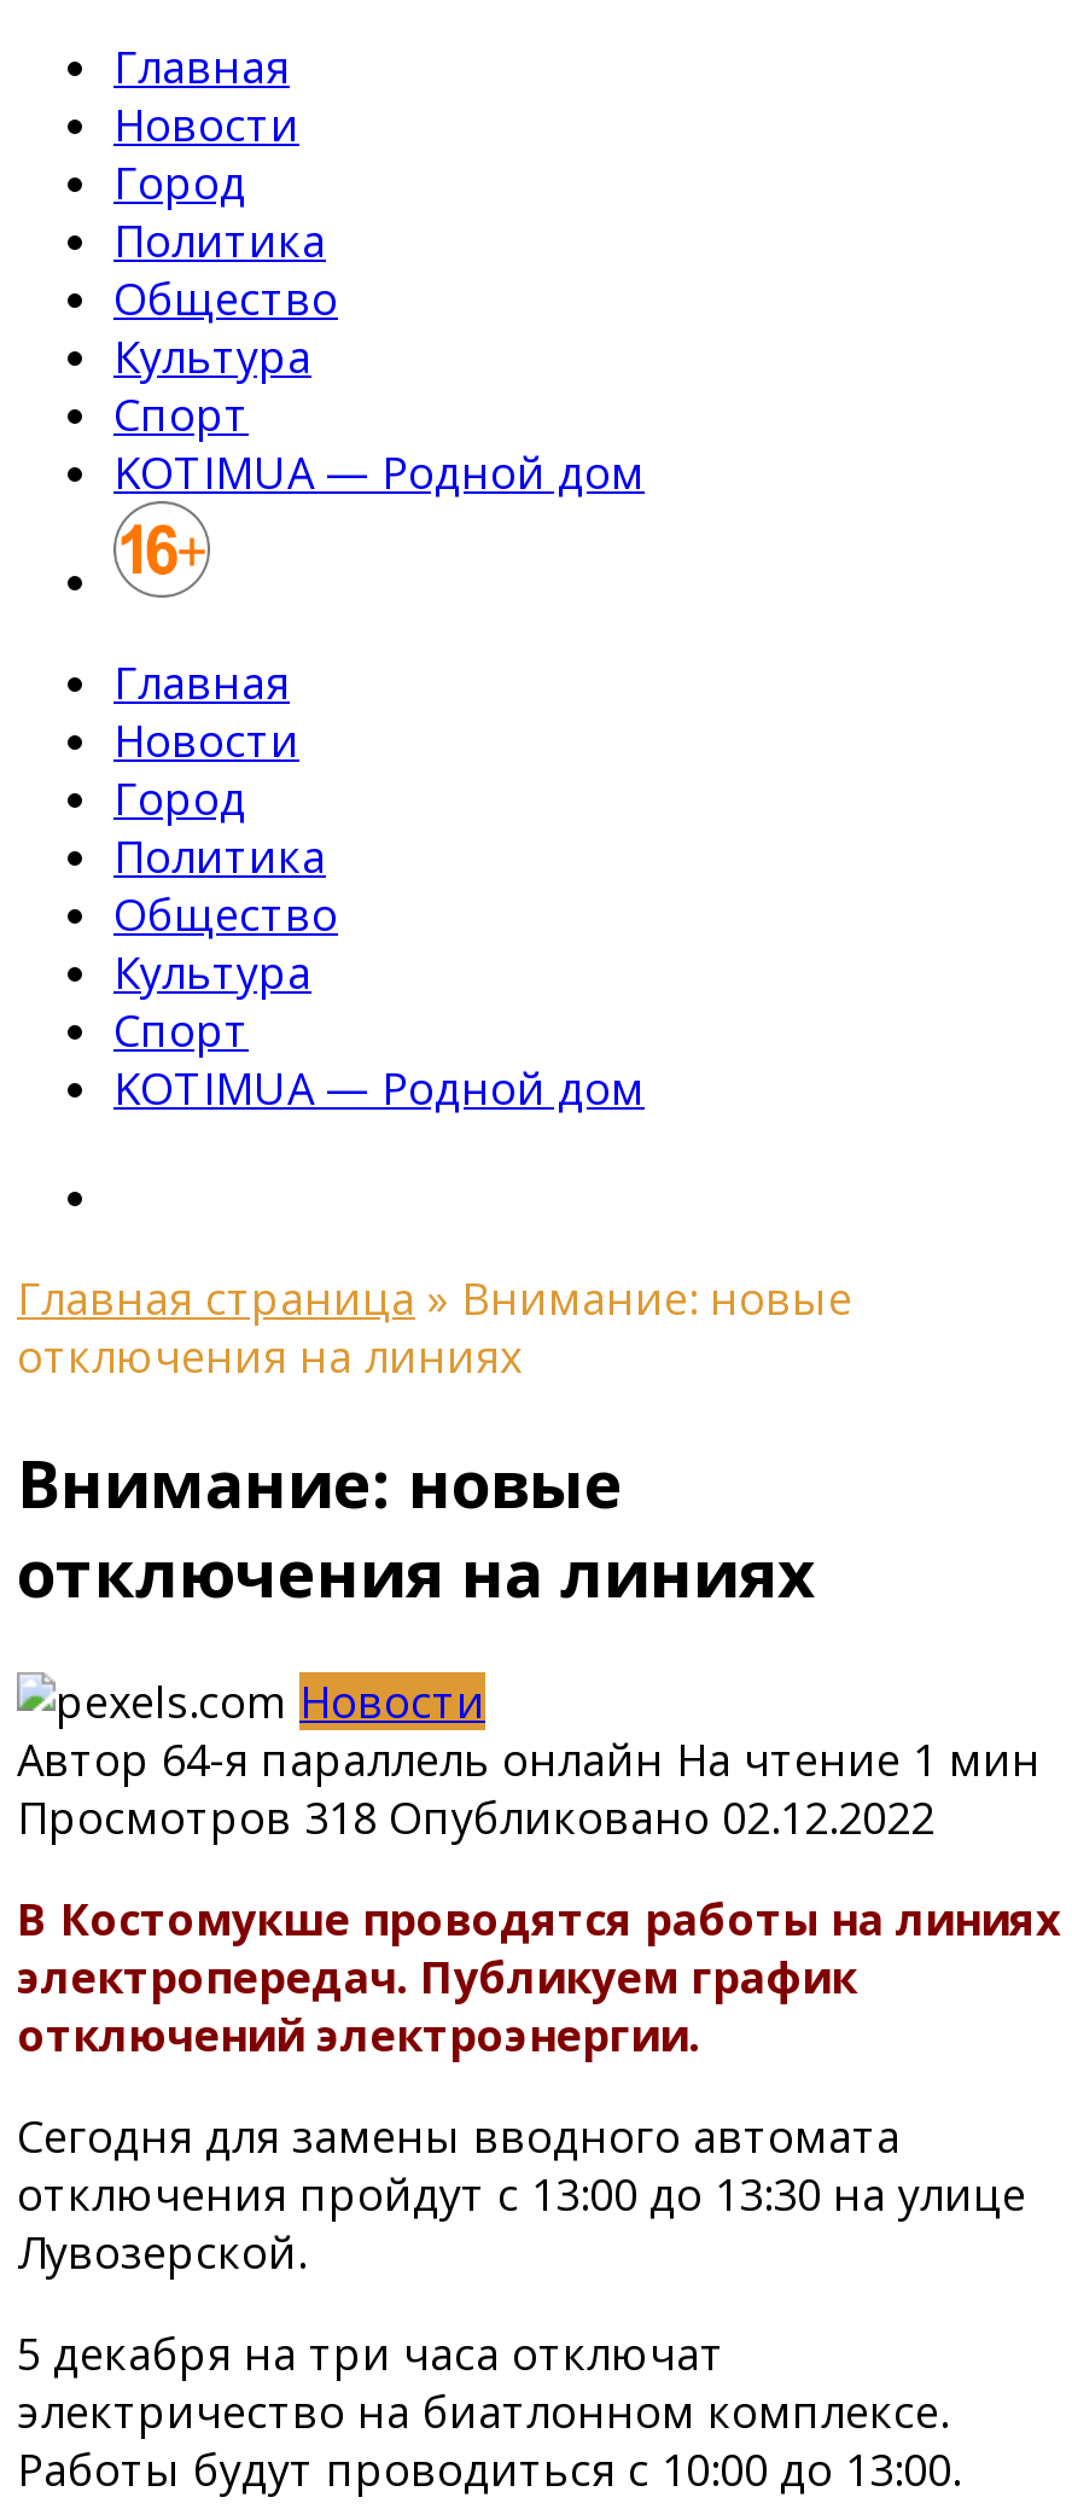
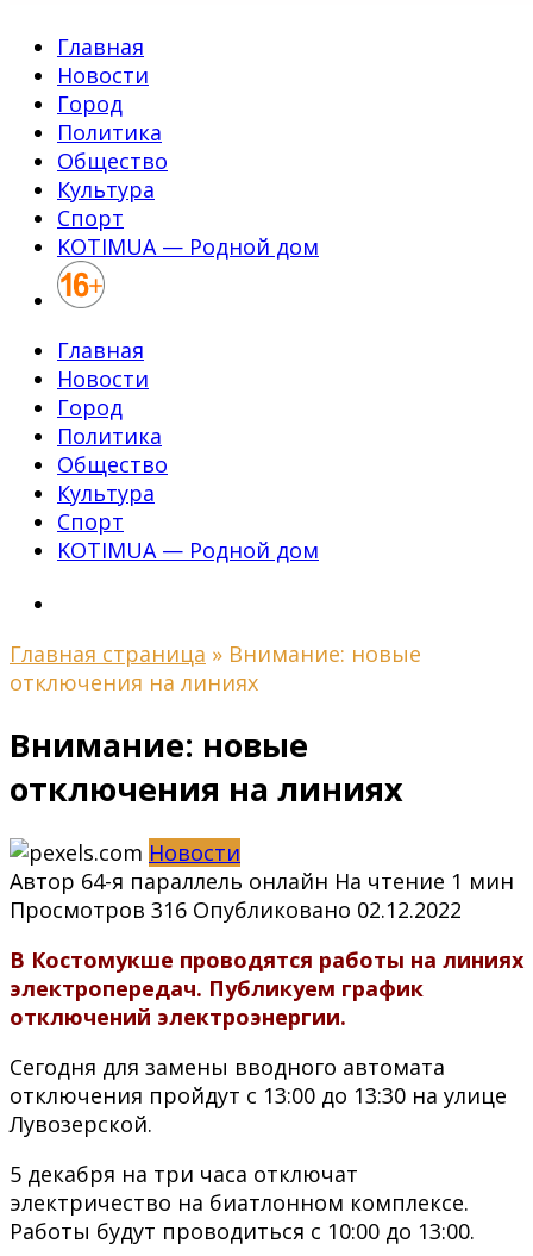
[17,1788,934,1846] Просмотров 318 Опубликовано 02.12.2022 -> [10,895,462,924] Просмотров 316 Опубликовано 02.12.2022

